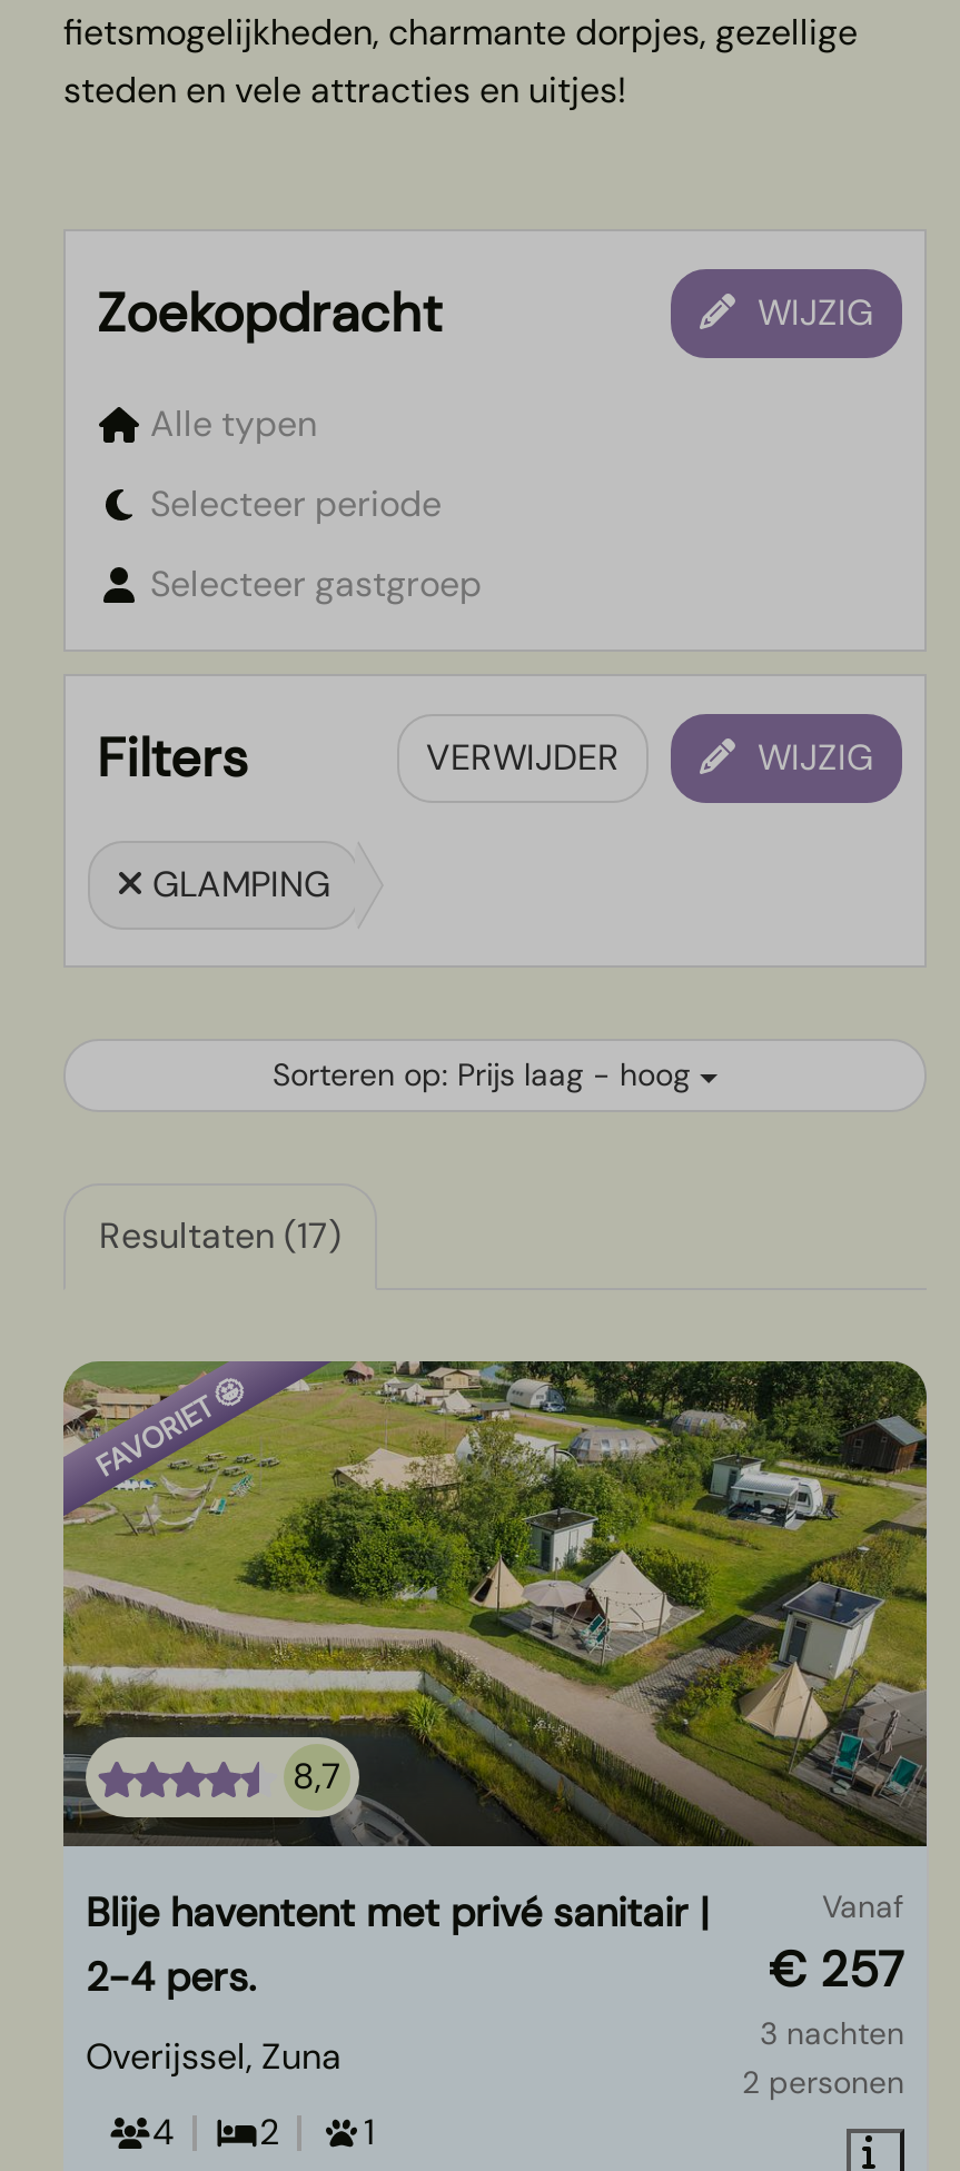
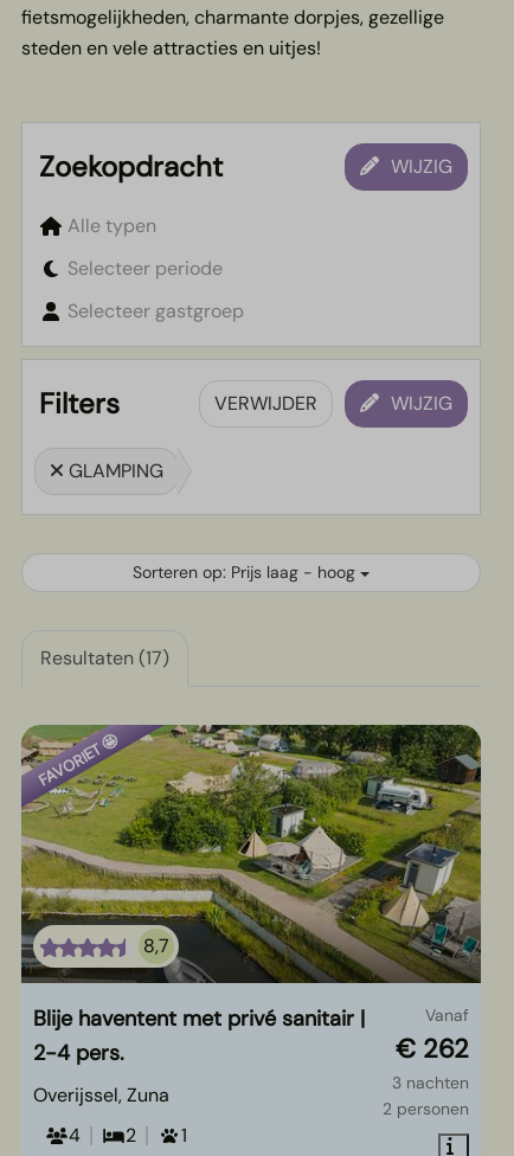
[769,1938,904,2003] € 257 -> [396,1032,469,1066] € 262

